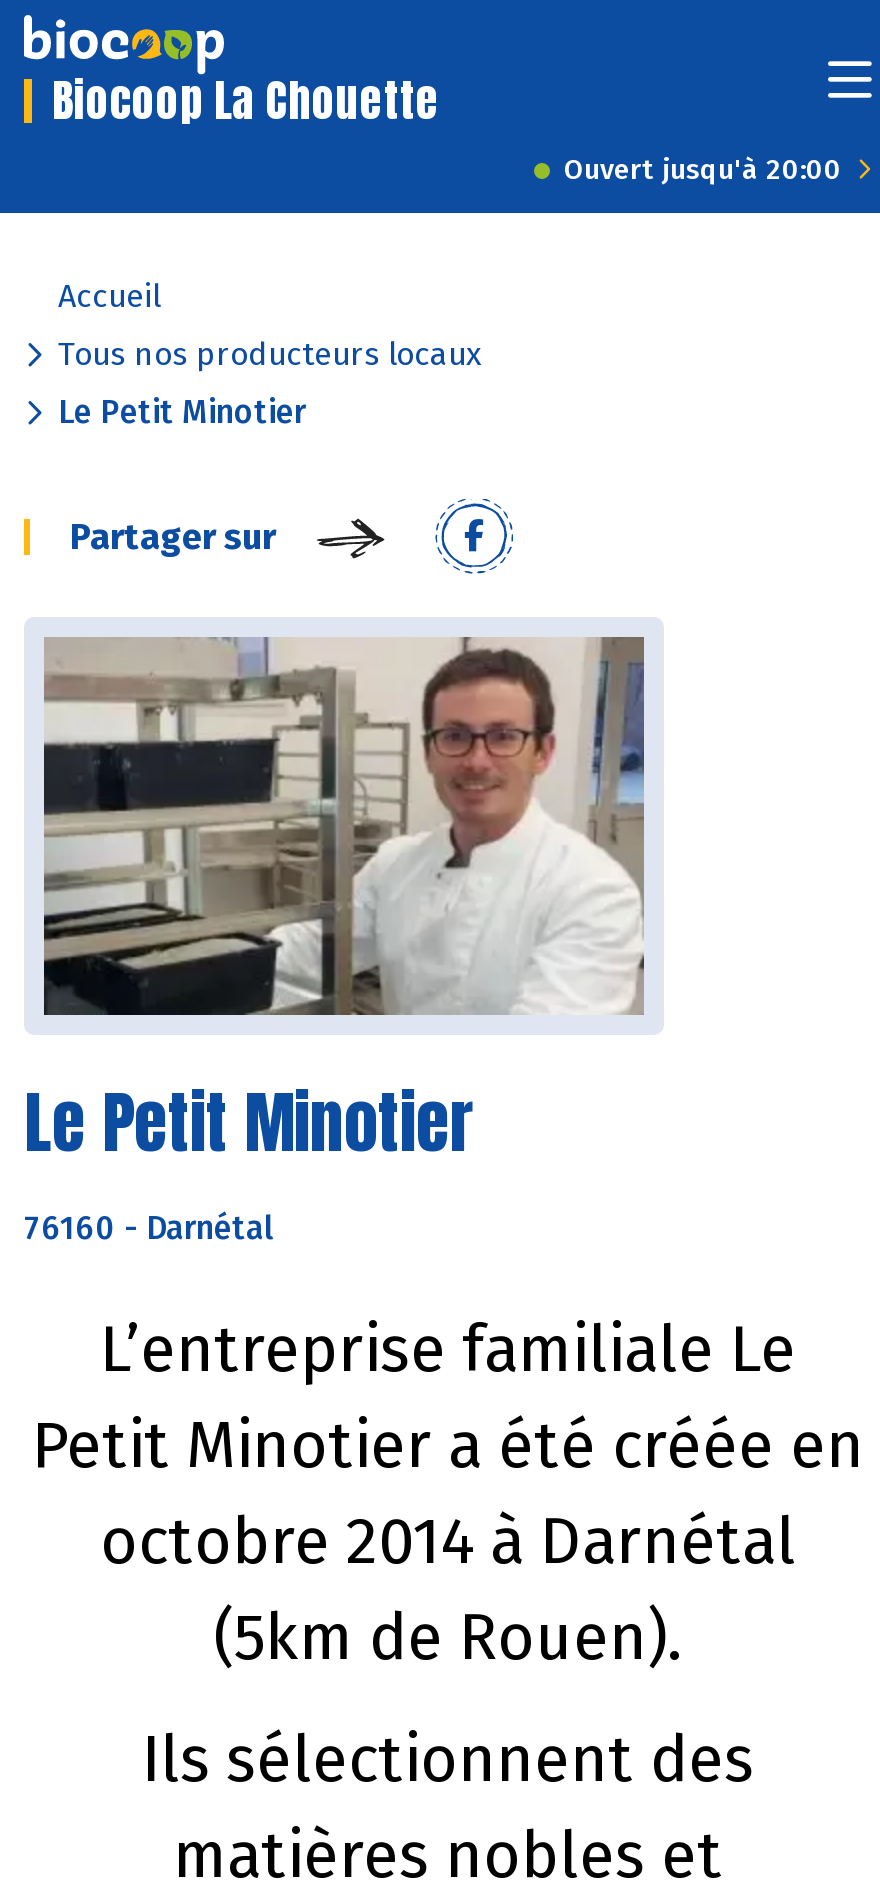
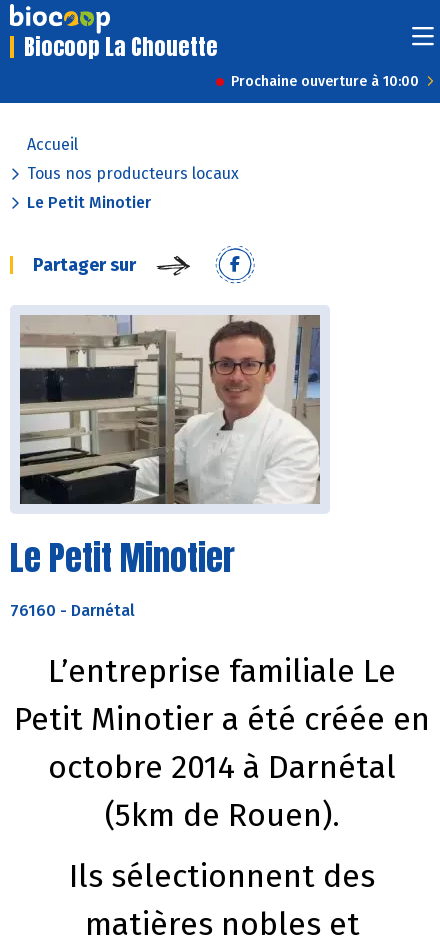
[564,153,842,187] Ouvert jusqu'à 20:00 -> [231,73,419,90] Prochaine ouverture à 10:00

